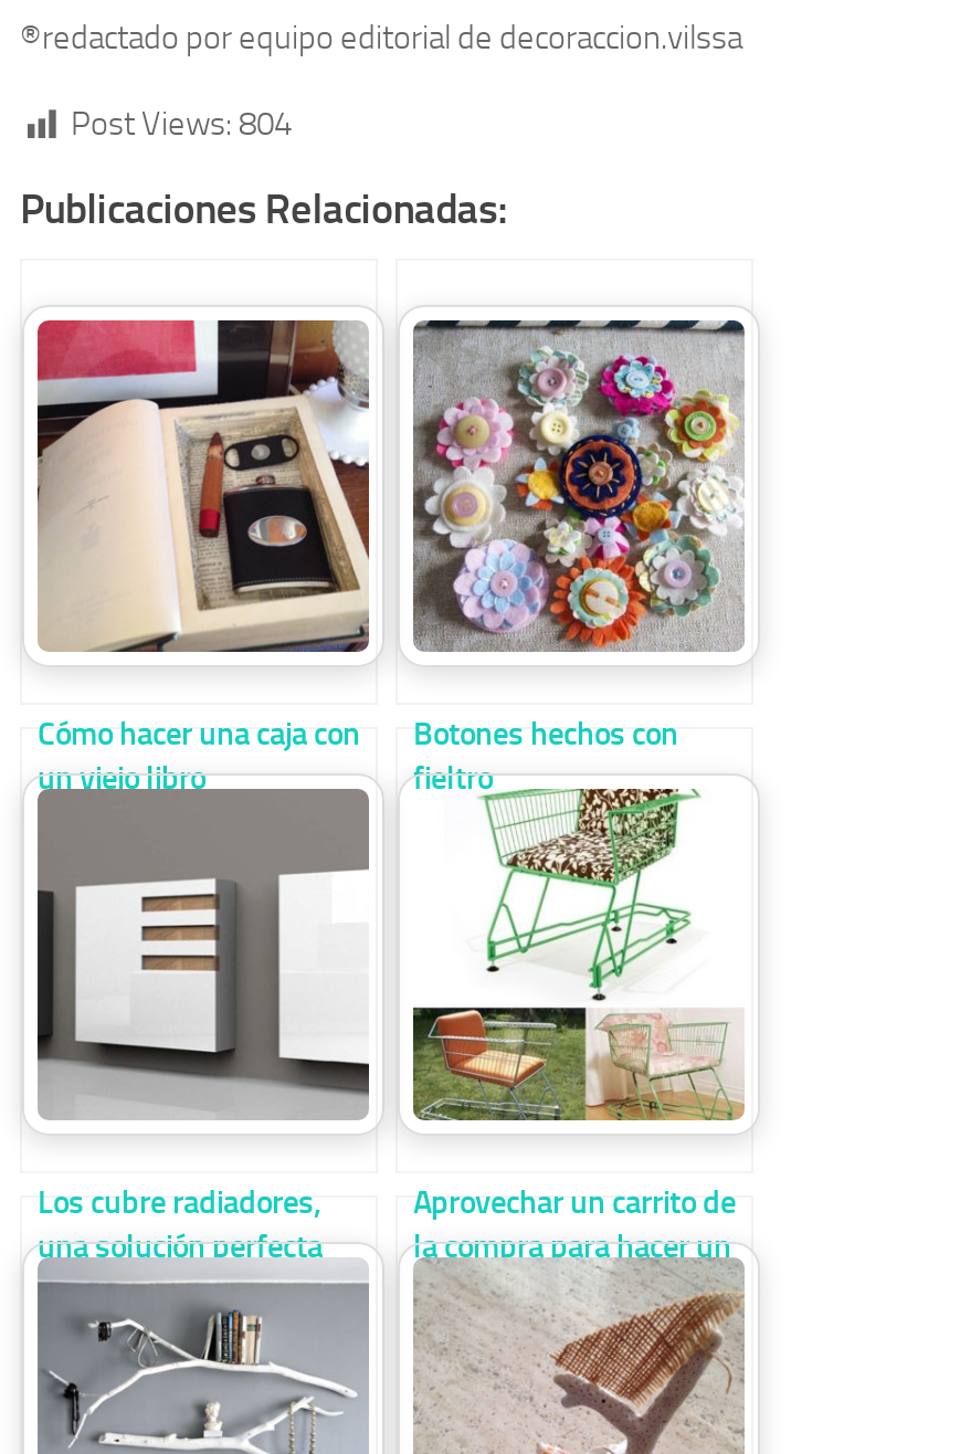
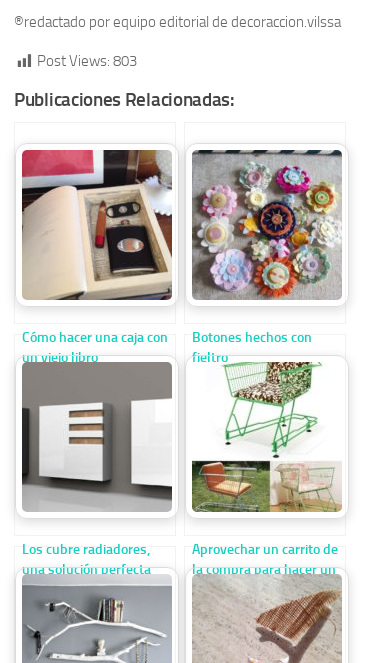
[71,104,292,144] Post Views: 804 -> [37,52,137,70] Post Views: 803

